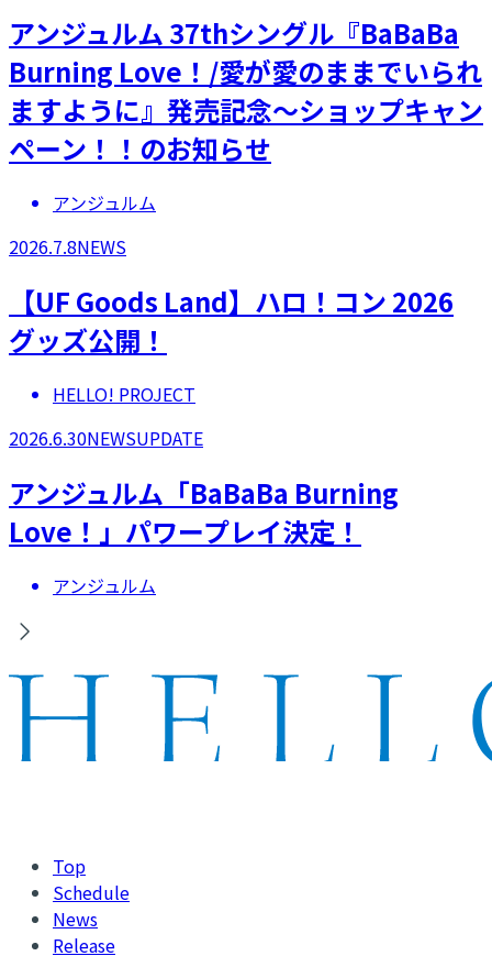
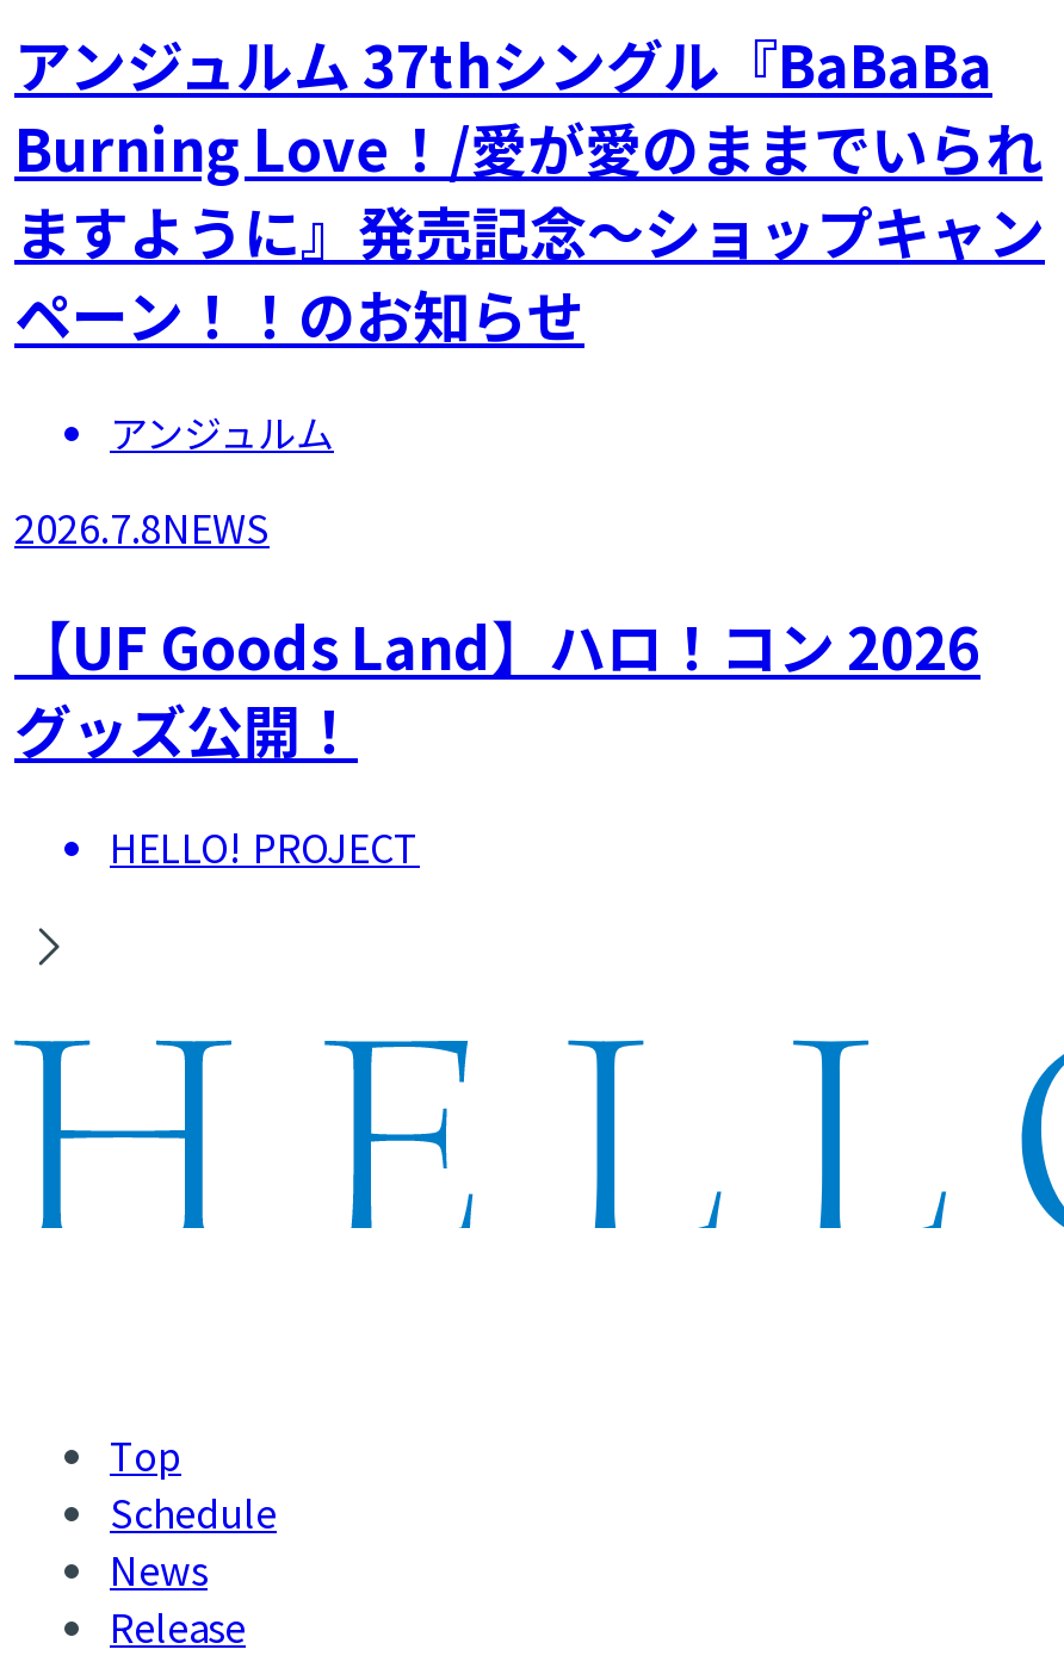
[9,424,399,598] 2026.6.30NEWSUPDATE | アンジュルム「BaBaBa Burning | Love！」パワープレイ決定！ | アンジュルム -> none

